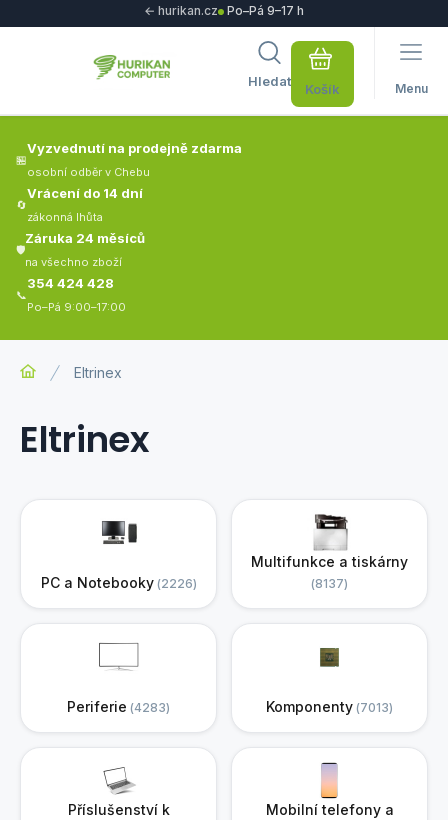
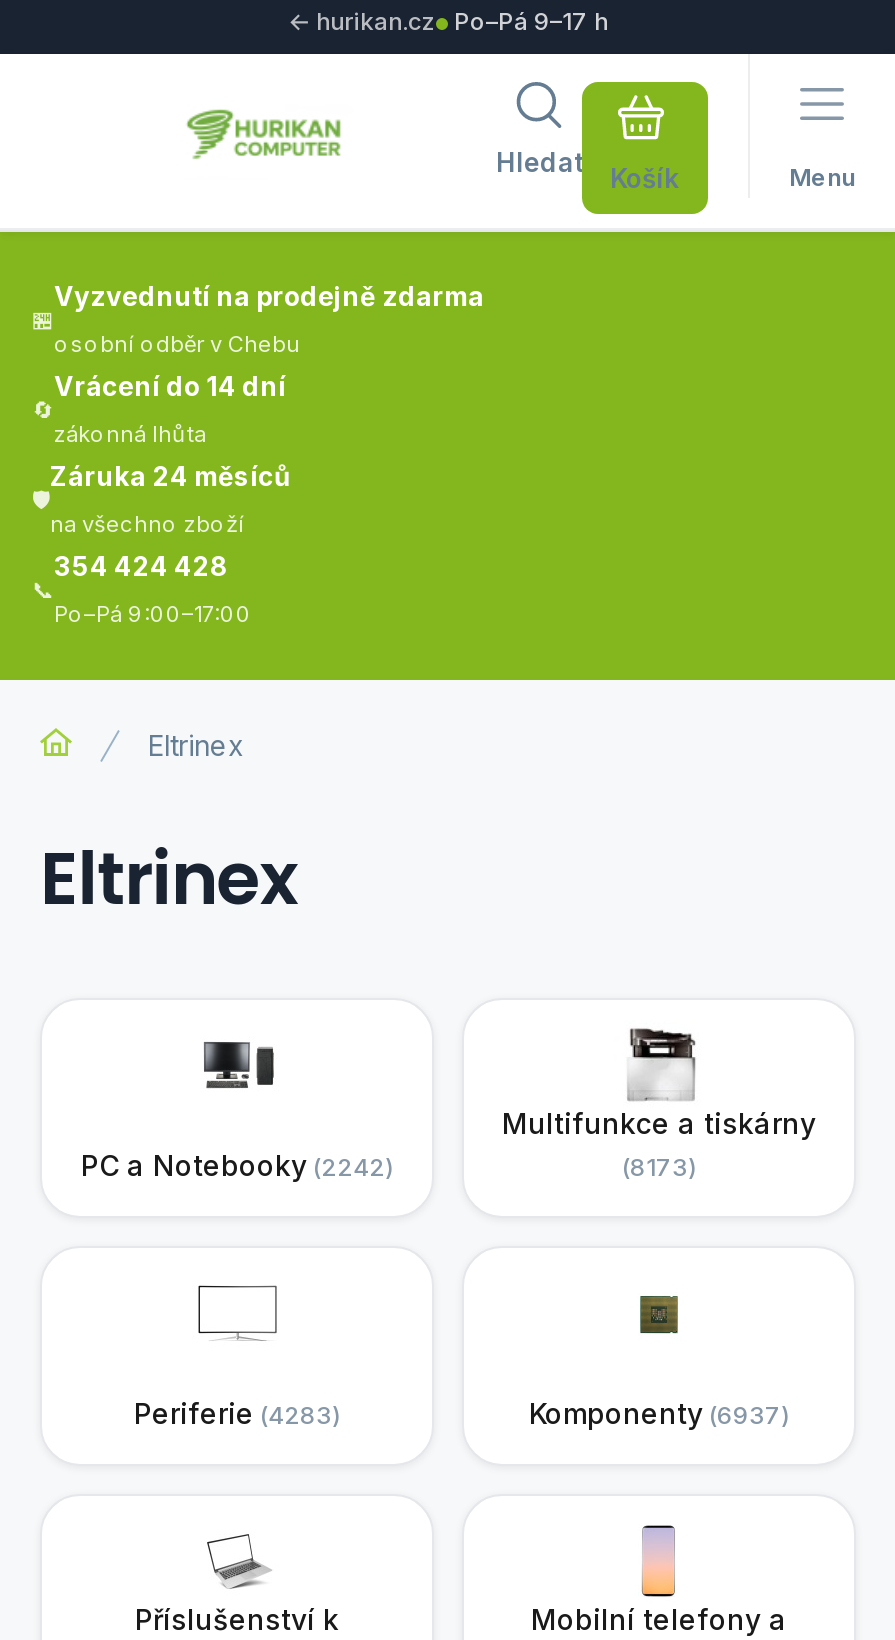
[40,574,192,591] PC a Notebooky 2226 -> [81,1148,385,1182] PC a Notebooky 2242
[315,576,344,591] 8137 -> [630,1152,688,1182] 8173
[266,698,389,715] Komponenty 7013 -> [529,1396,781,1430] Komponenty 6937

